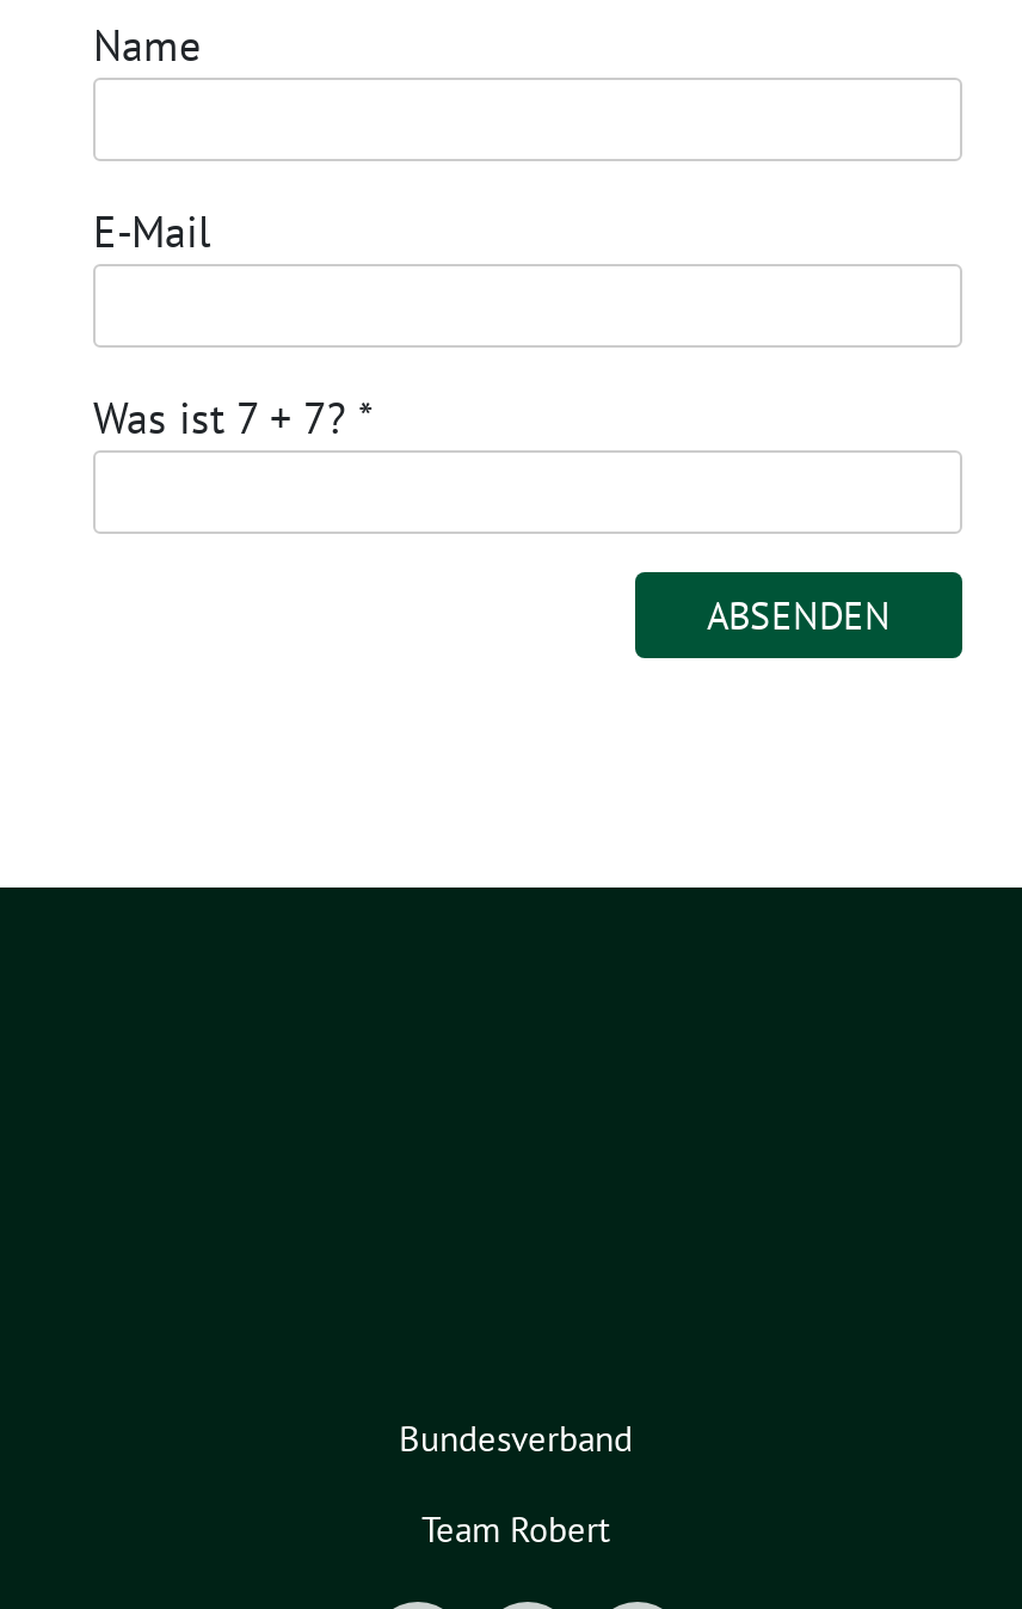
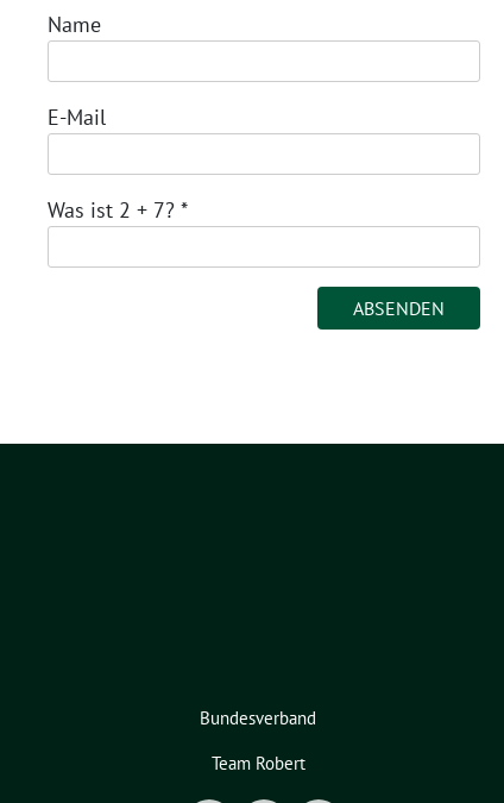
[93,391,373,446] Was ist 7 + 7? * -> [48,196,188,224] Was ist 2 + 7? *

